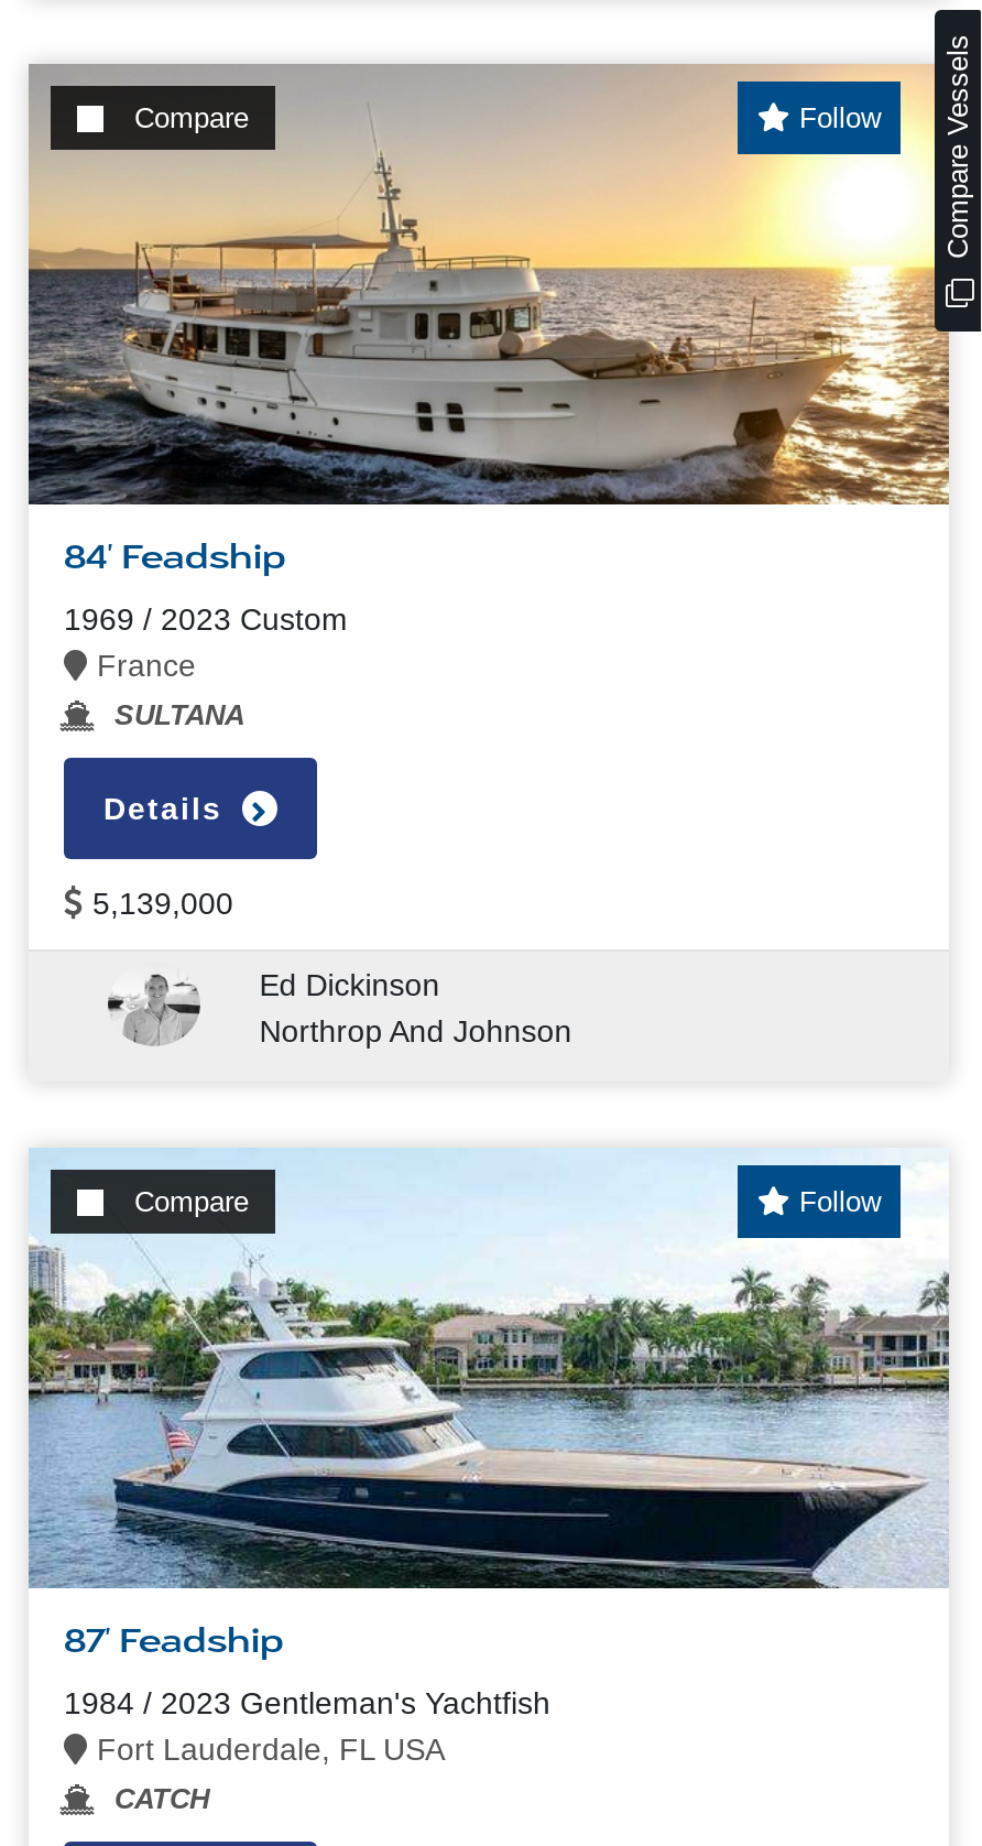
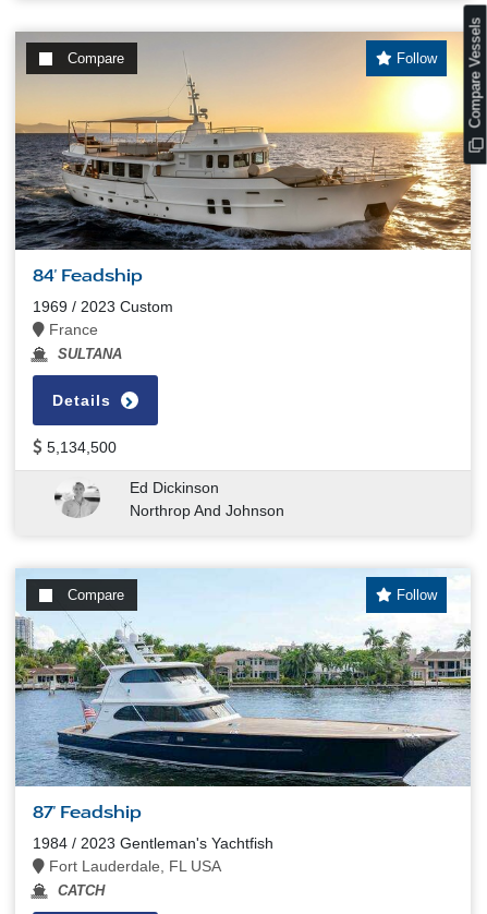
[84,886,233,921] 5,139,000 -> [42,438,117,456] 5,134,500

